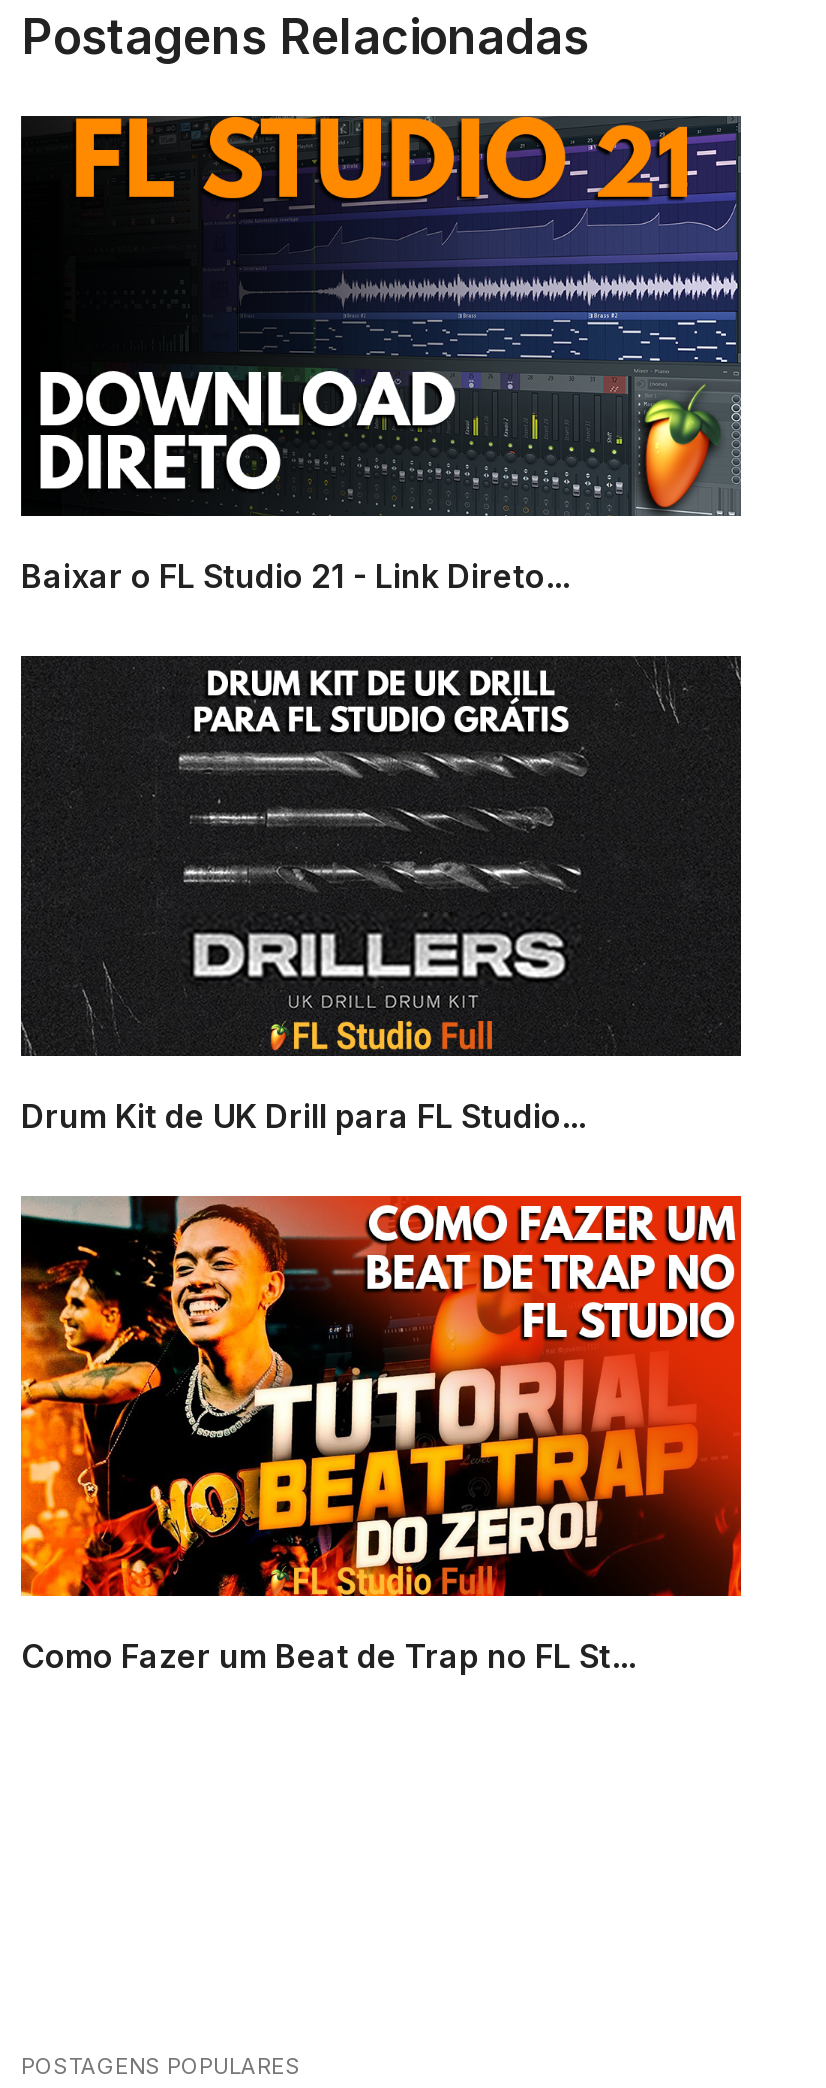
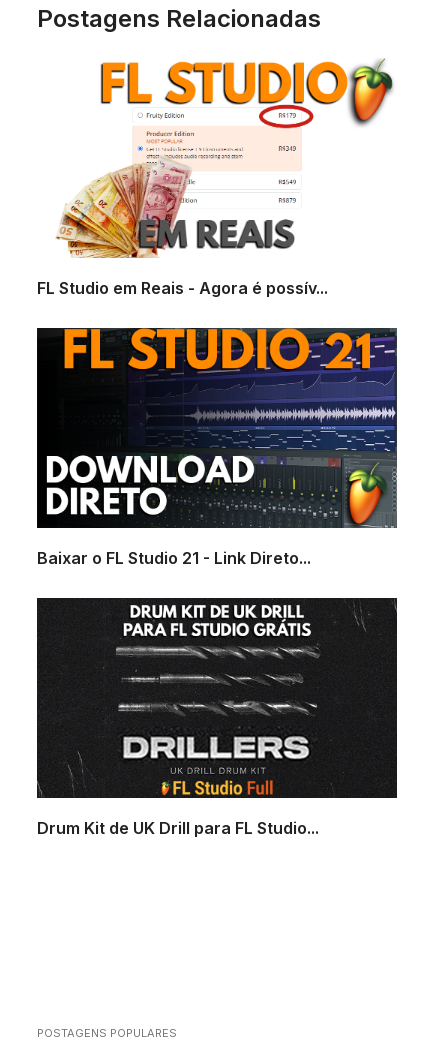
none -> [37,58,394,298] [image] | FL Studio em Reais - Agora é possív...
moved [21,116,743,1136] -> [37,328,398,838]: [image] | Baixar o FL Studio 21 - Link Direto... | Drum Kit de UK Drill para FL Studio...
[19,1194,743,1676] [image] | Como Fazer um Beat de Trap no FL St... -> none

